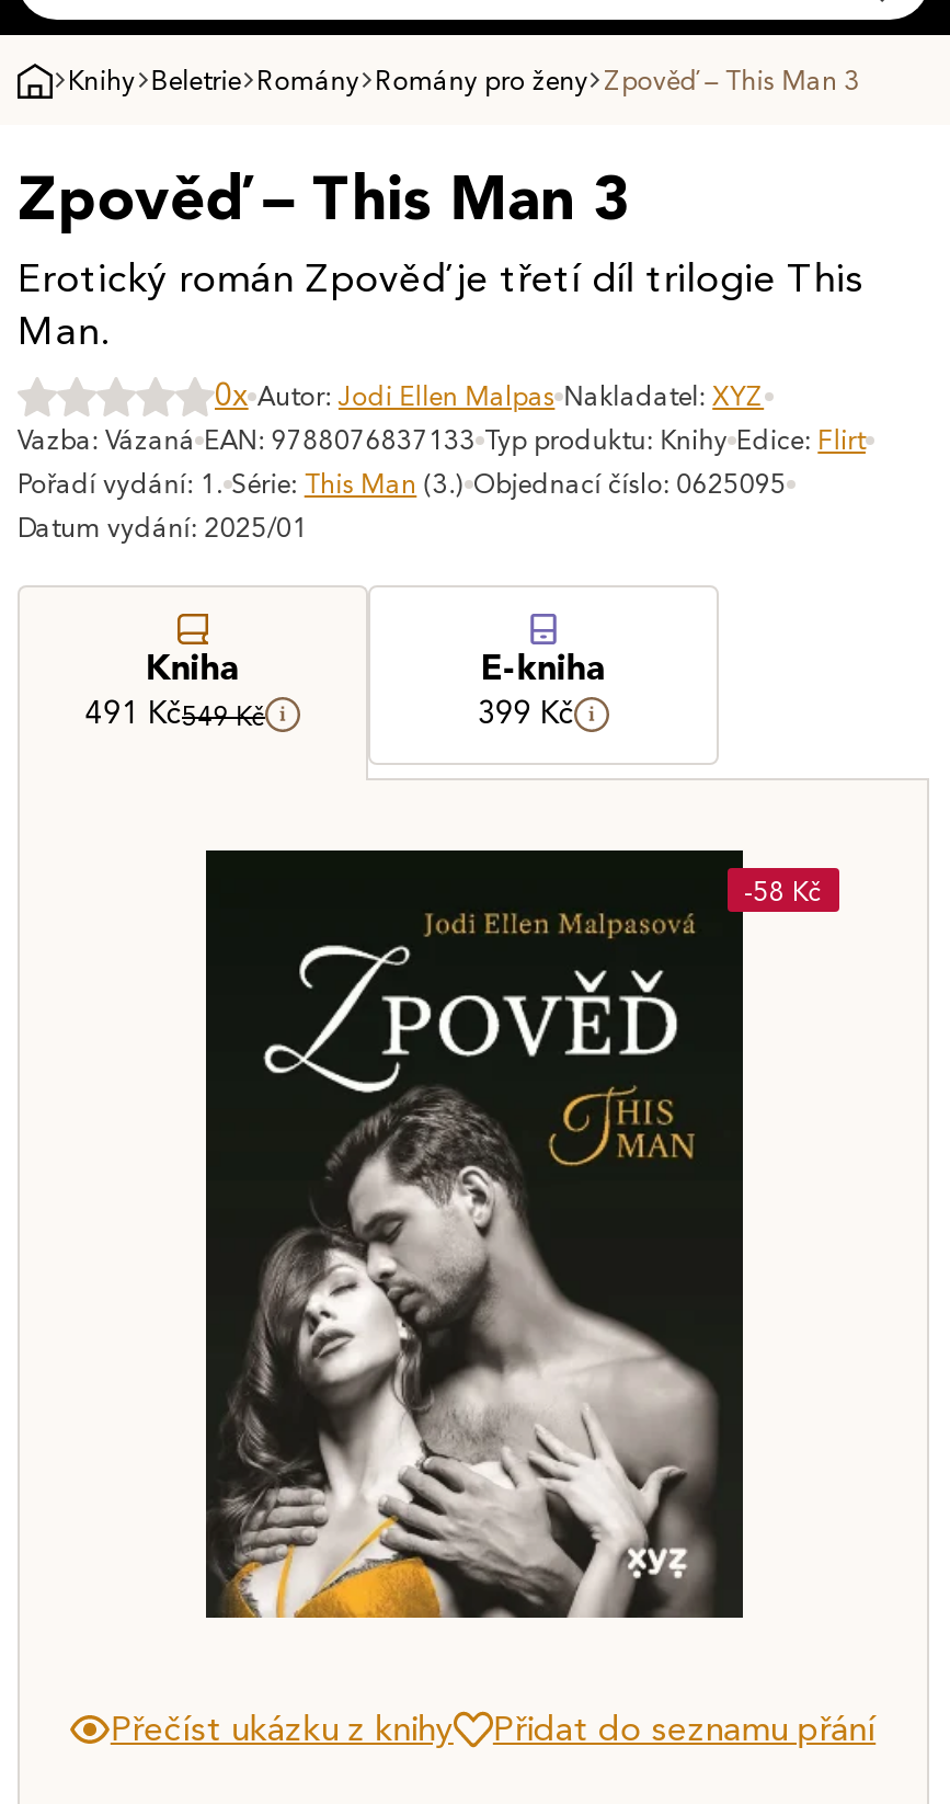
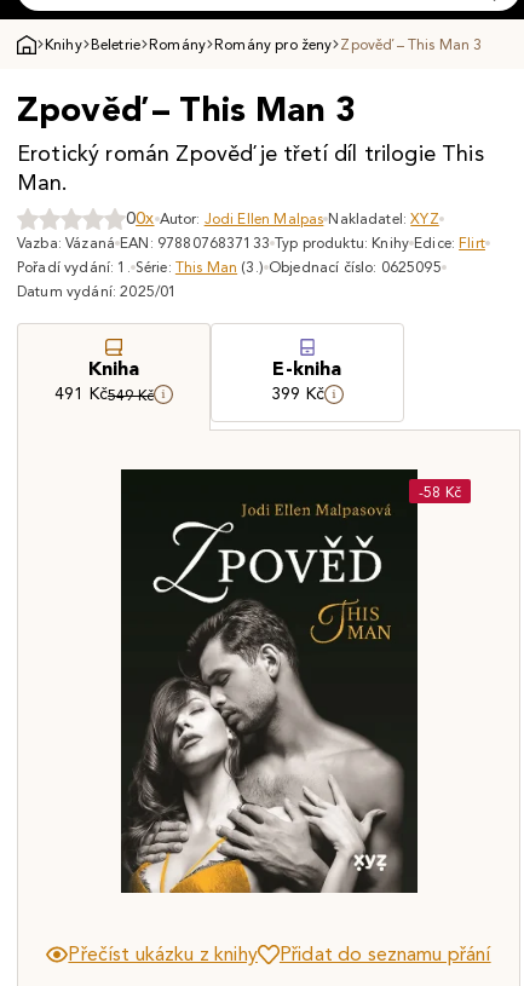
[215,377,764,414] 0x Autor: Jodi Ellen Malpas Nakladatel: XYZ -> [126,208,439,229] 00x Autor: Jodi Ellen Malpas Nakladatel: XYZ

